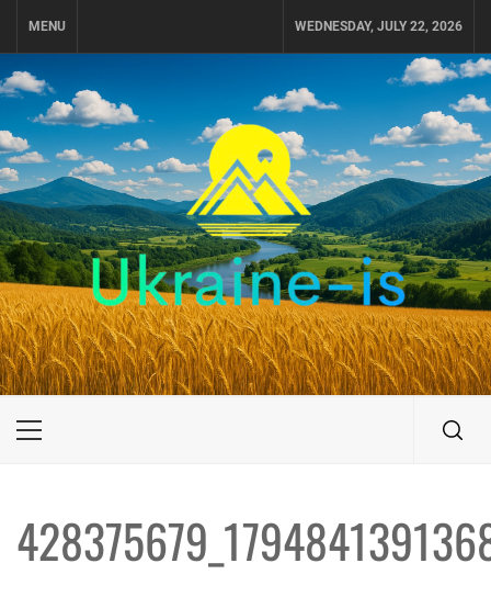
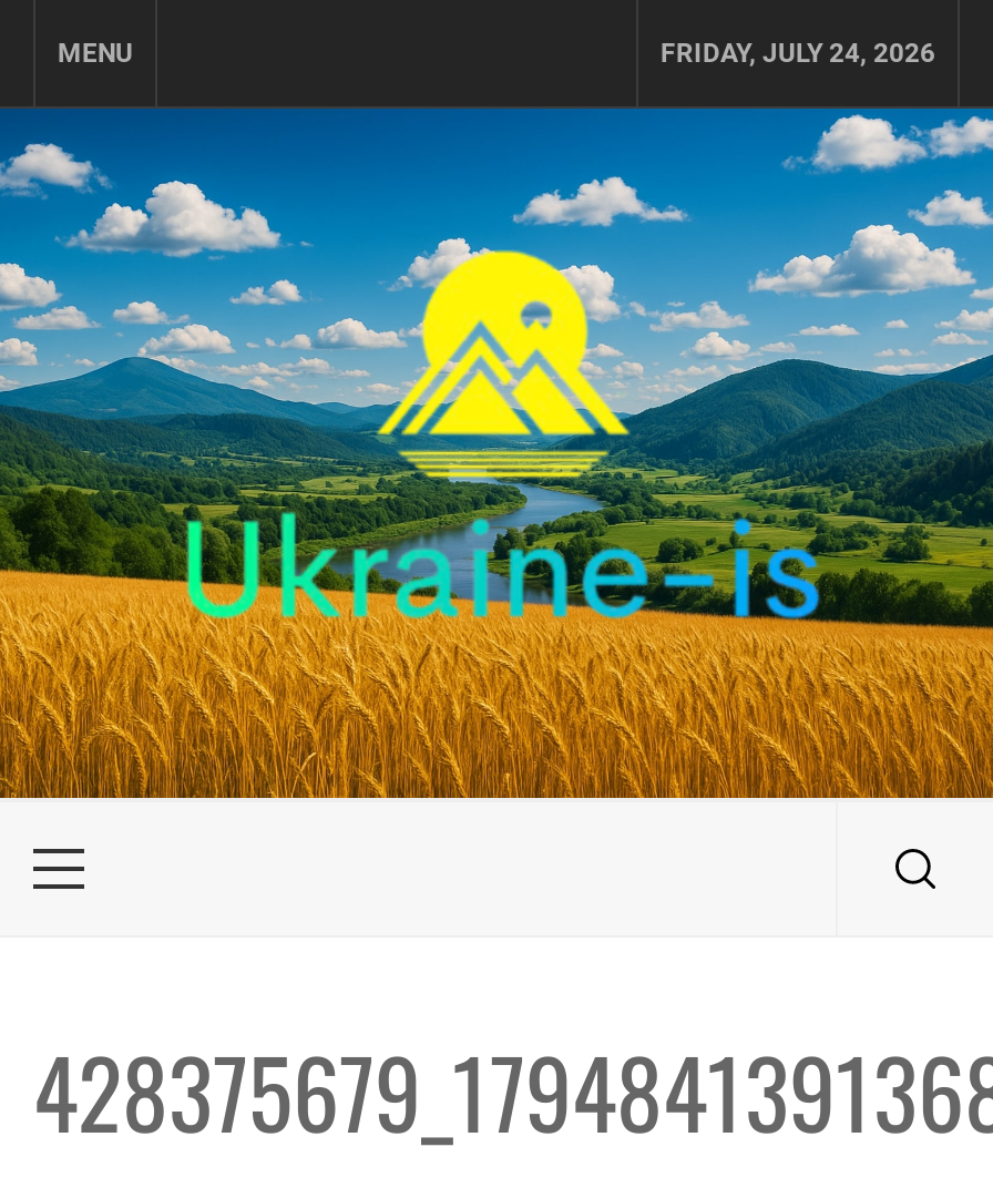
[295,19,463,34] WEDNESDAY, JULY 22, 2026 -> [661,38,935,69] FRIDAY, JULY 24, 2026

